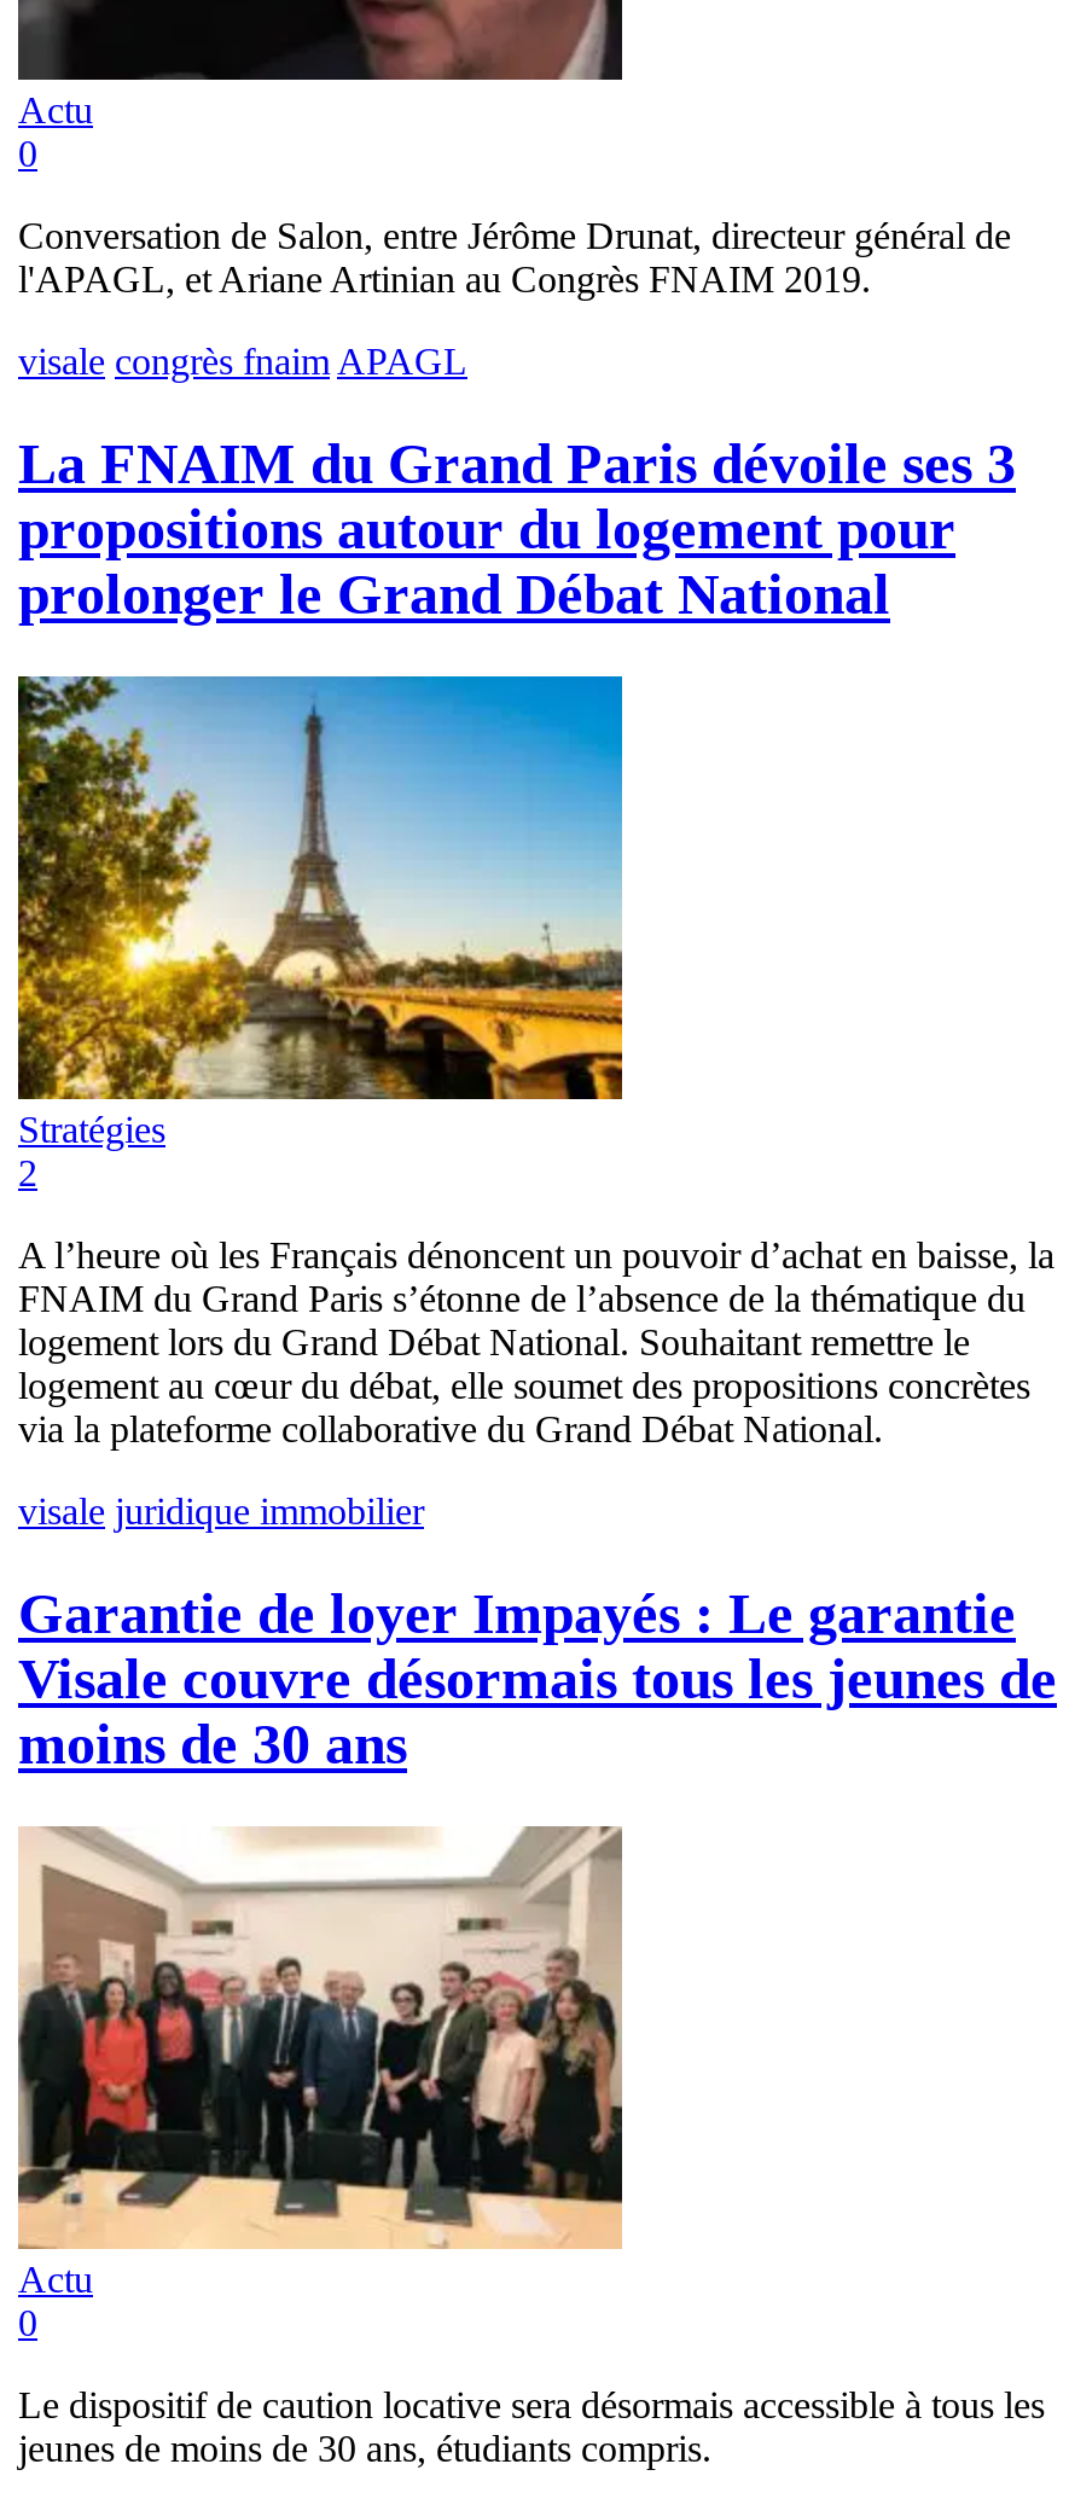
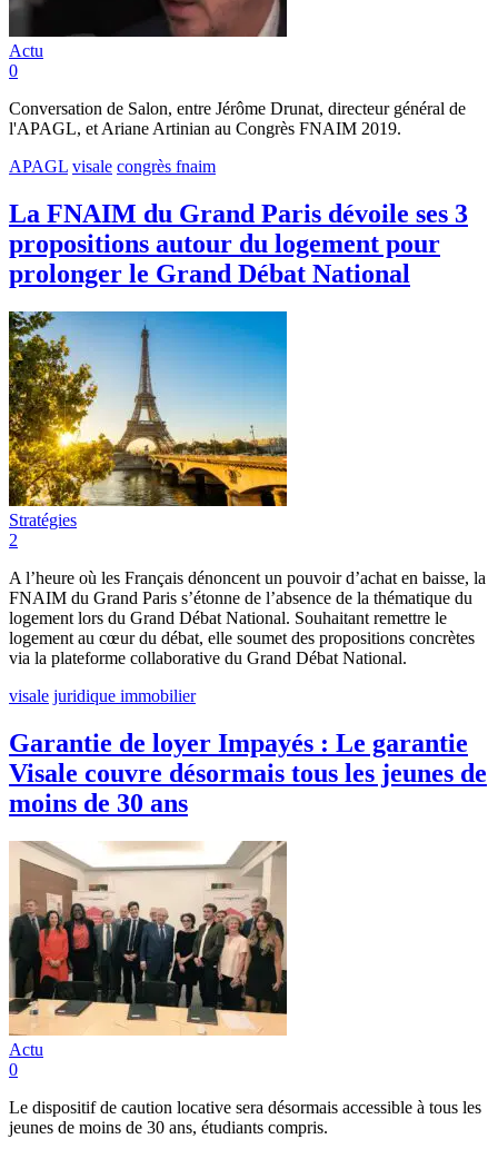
[18,341,467,382] visale congrès fnaim APAGL -> [9,157,216,176] APAGL visale congrès fnaim

